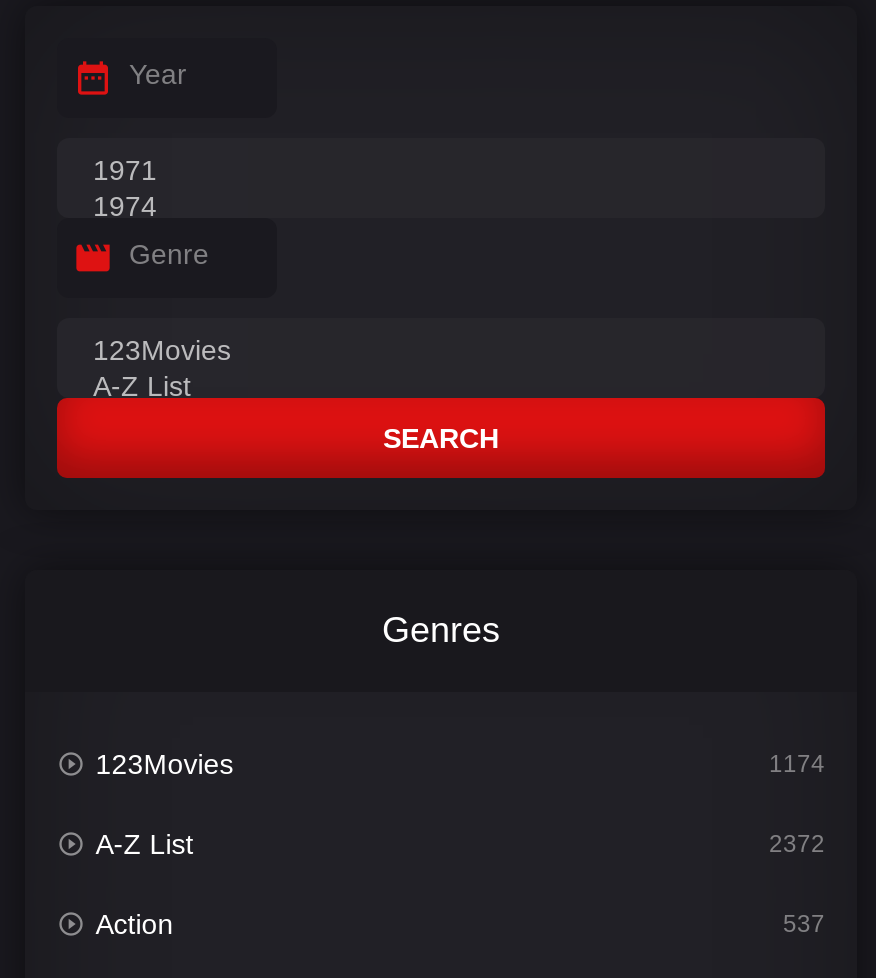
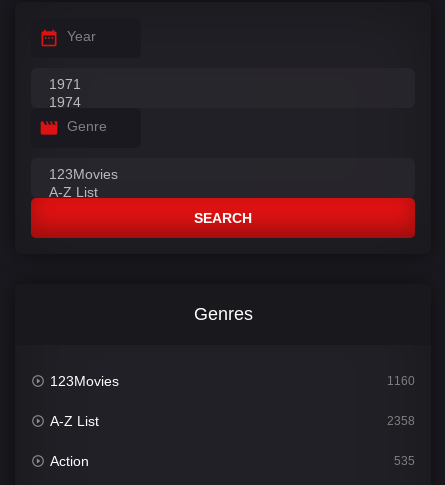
[769,750,825,778] 1174 -> [387,374,415,388] 1160
[769,830,825,858] 2372 -> [387,414,415,428] 2358
[783,910,825,938] 537 -> [394,454,415,468] 535

